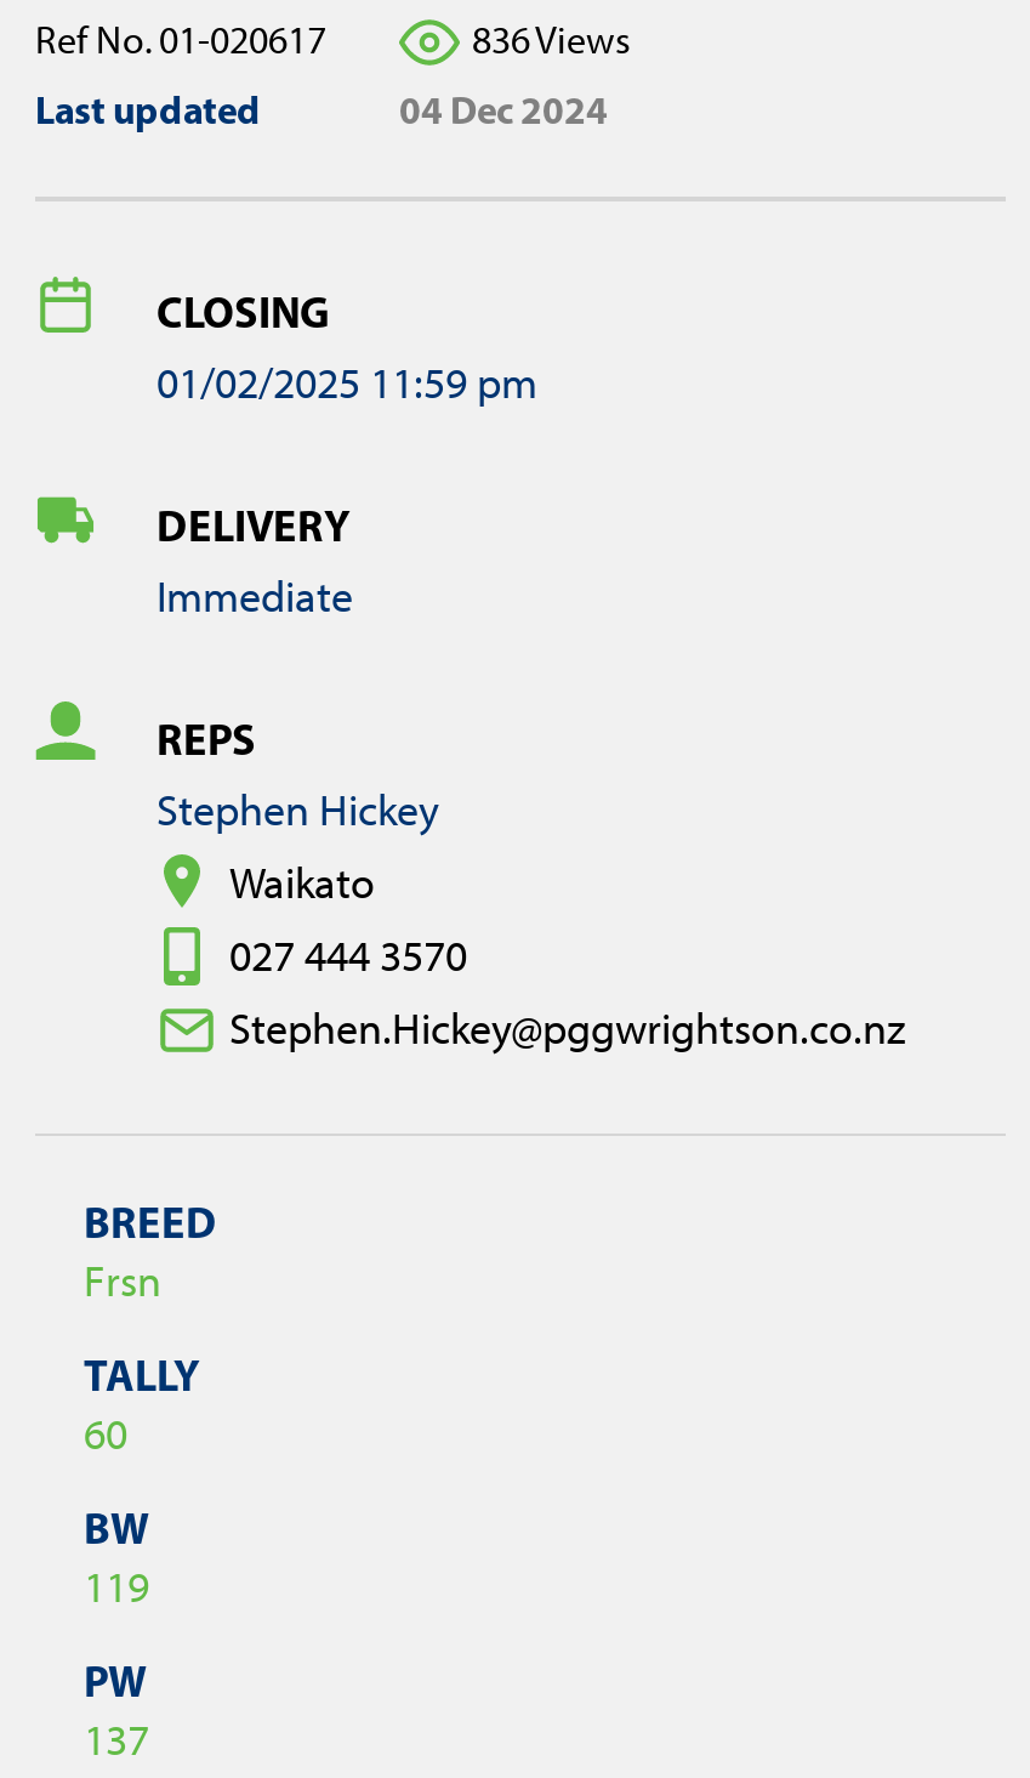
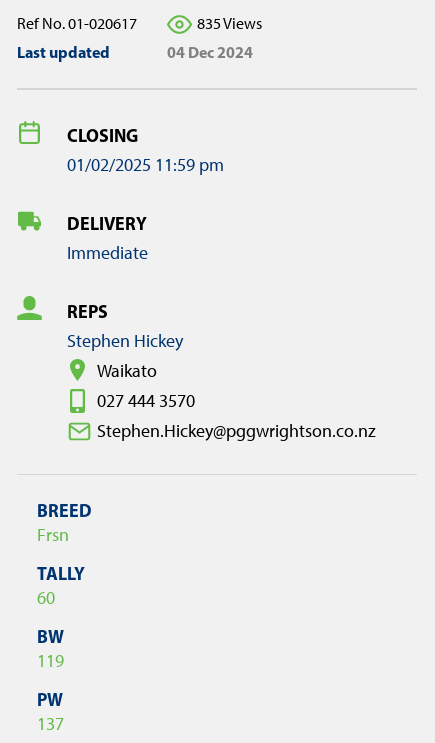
[472,17,630,63] 836 Views -> [197,14,262,33] 835 Views

